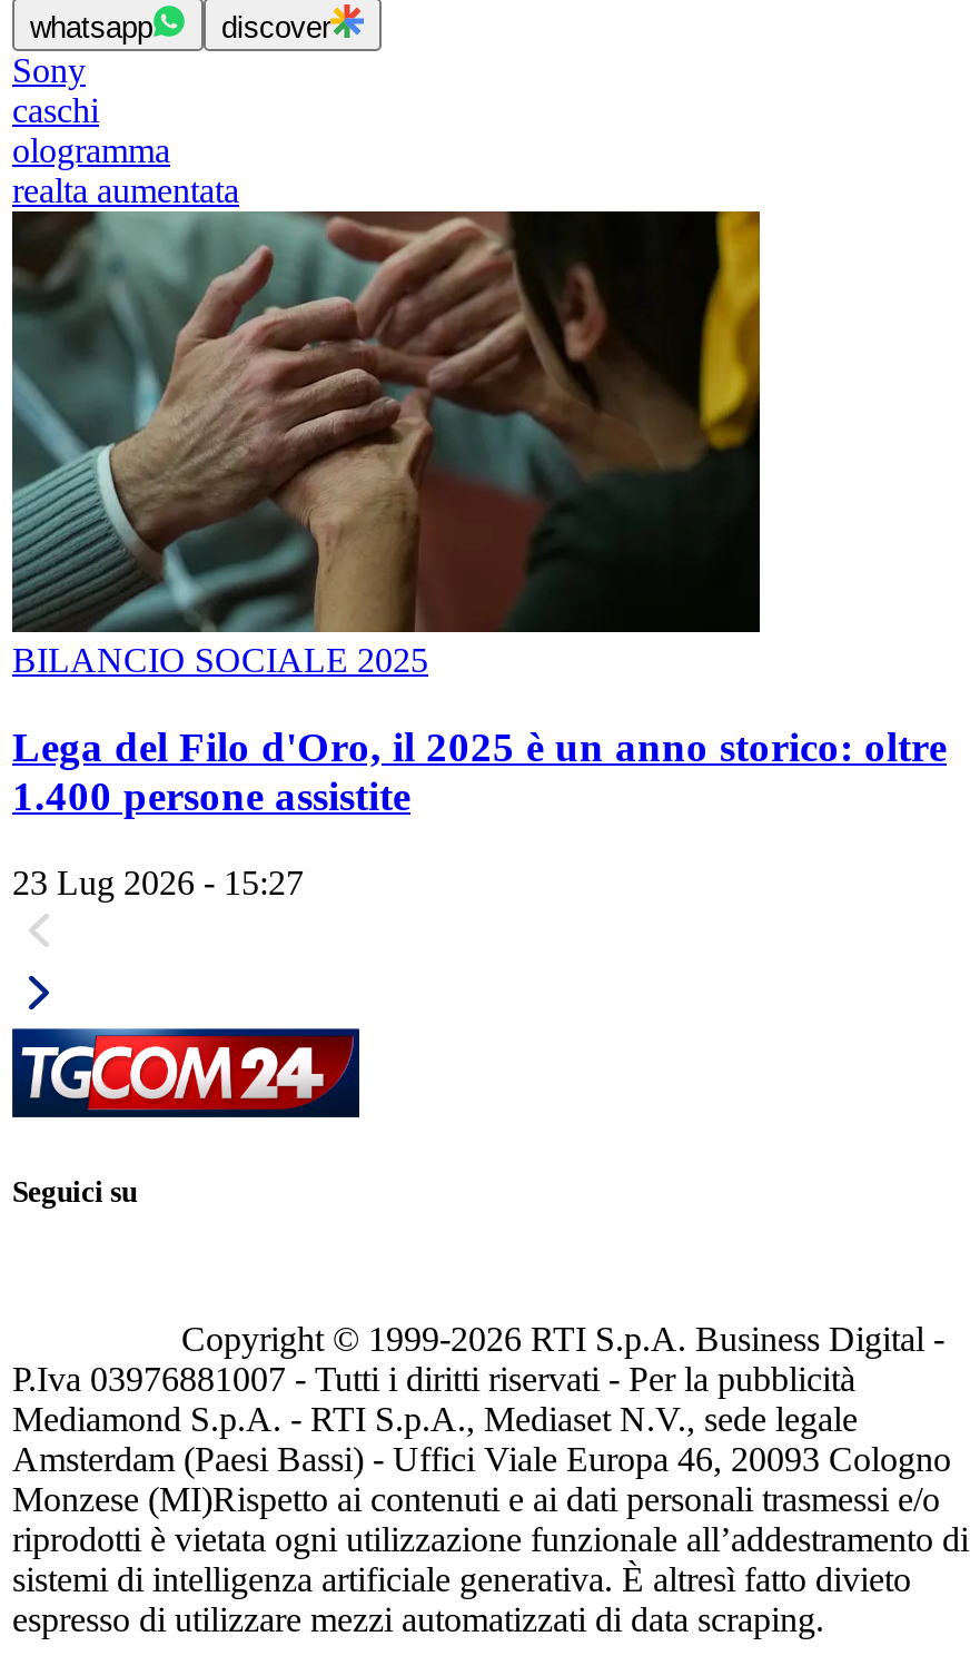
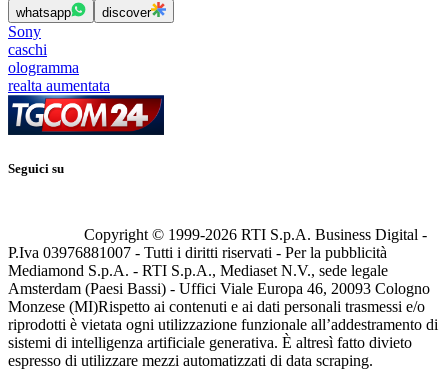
[12,209,947,901] [image] | BILANCIO SOCIALE 2025 | Lega del Filo d'Oro, il 2025 è un anno storico: oltre | 1.400 persone assistite | 23 Lug 2026 - 15:27 -> none

